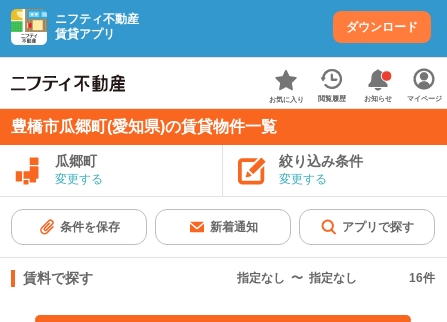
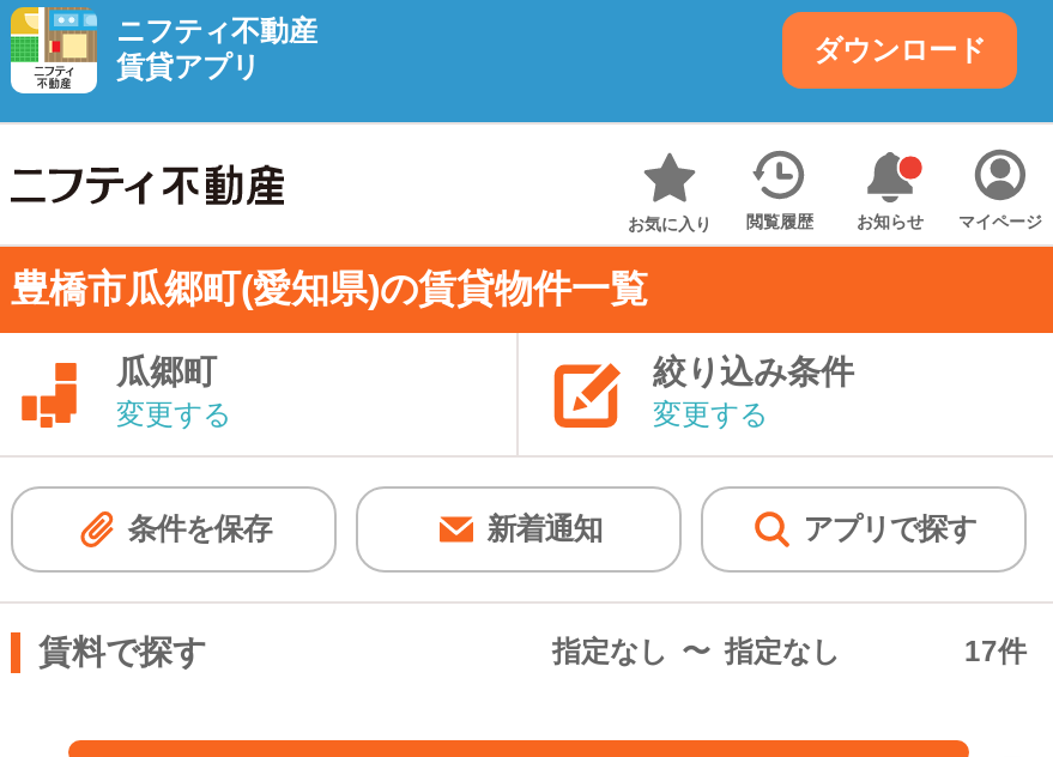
[409,271,435,285] 16件 -> [964,635,1027,668] 17件

